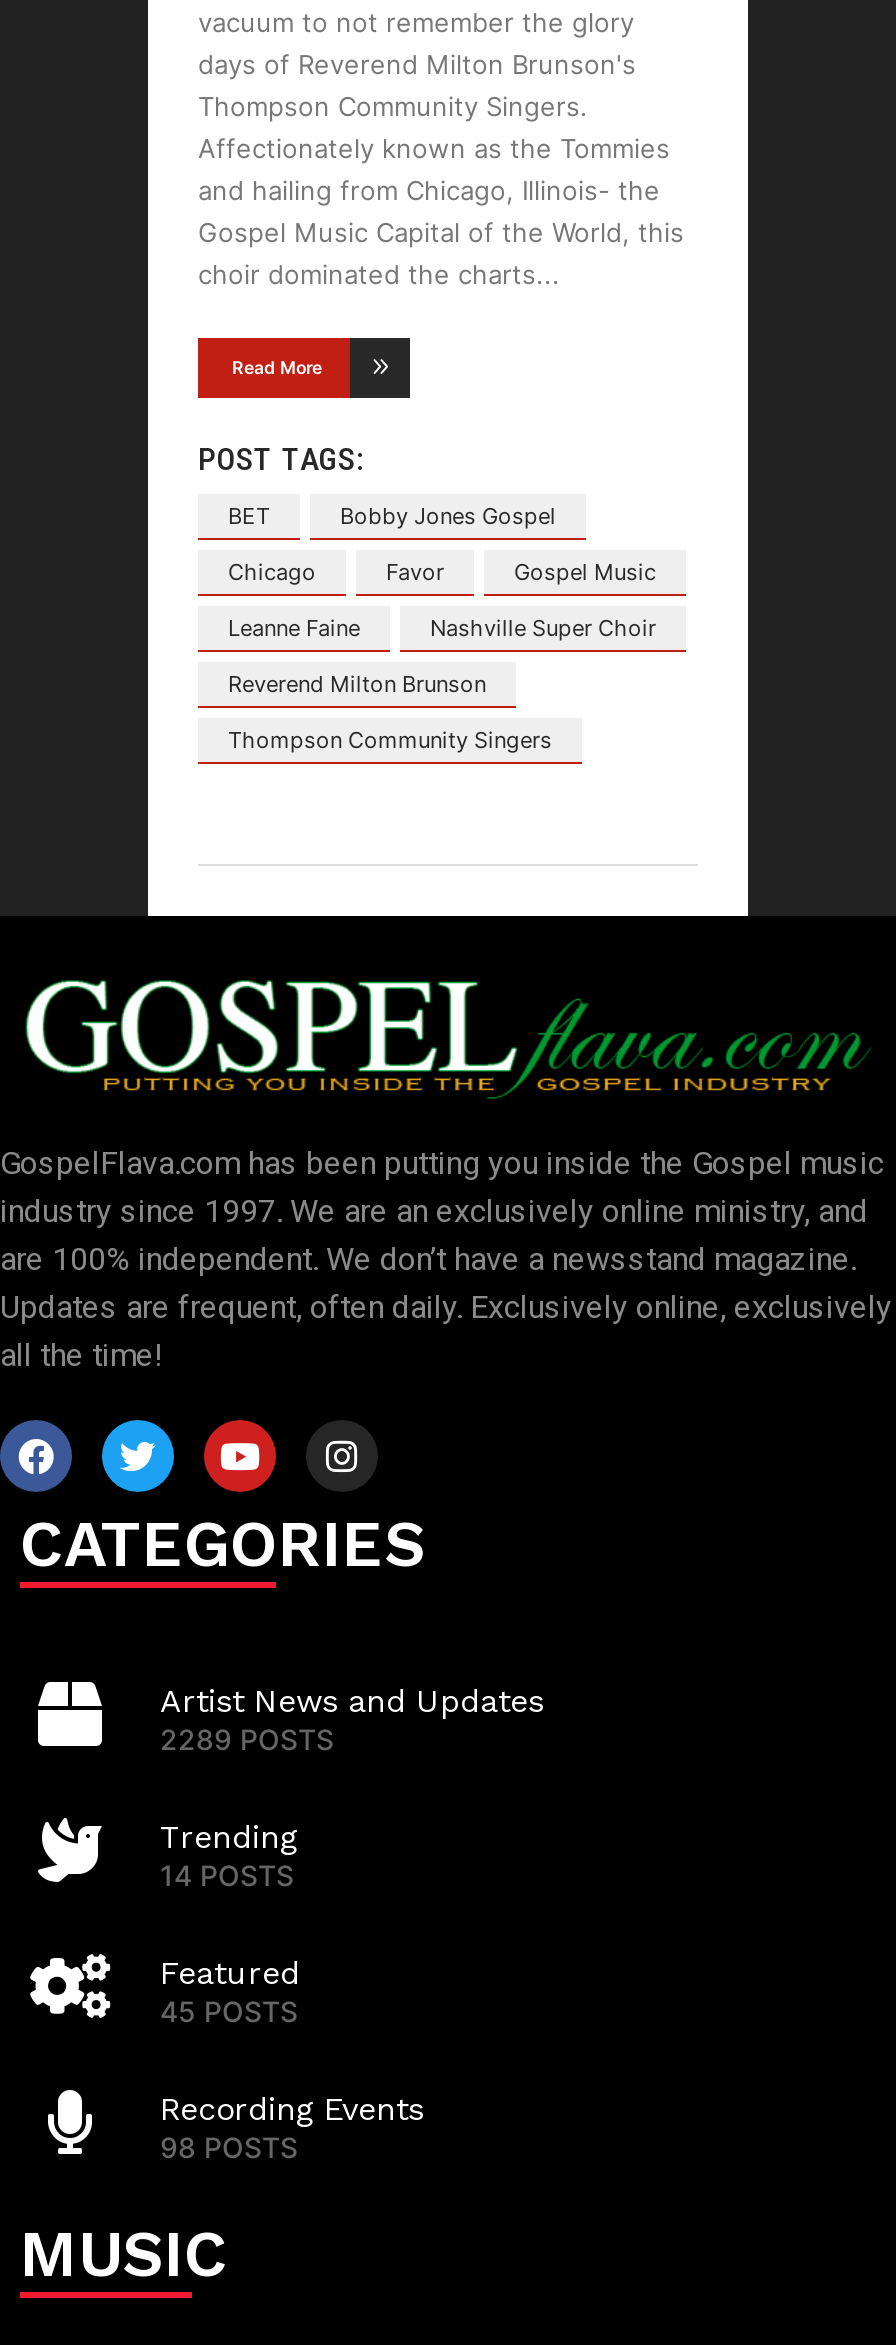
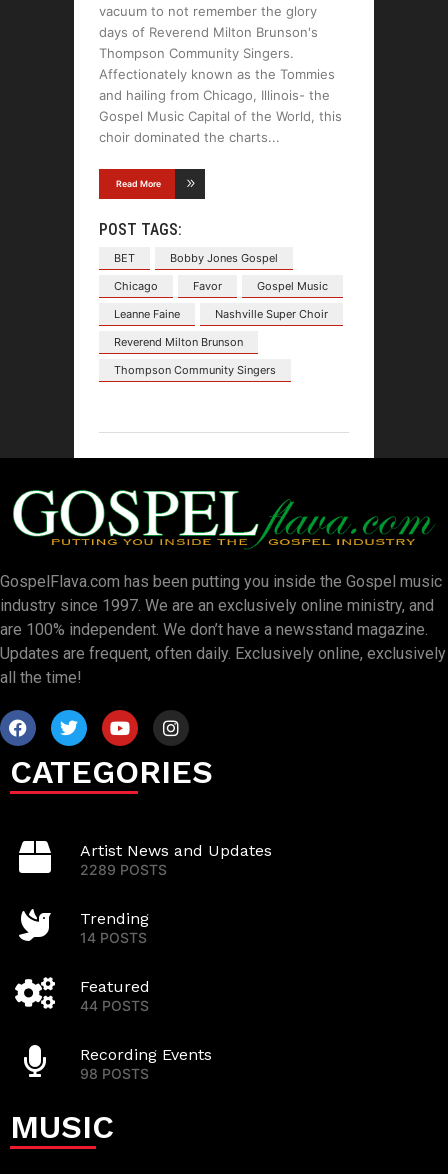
[160,1994,298,2028] 45 POSTS -> [80,997,149,1014] 44 POSTS

